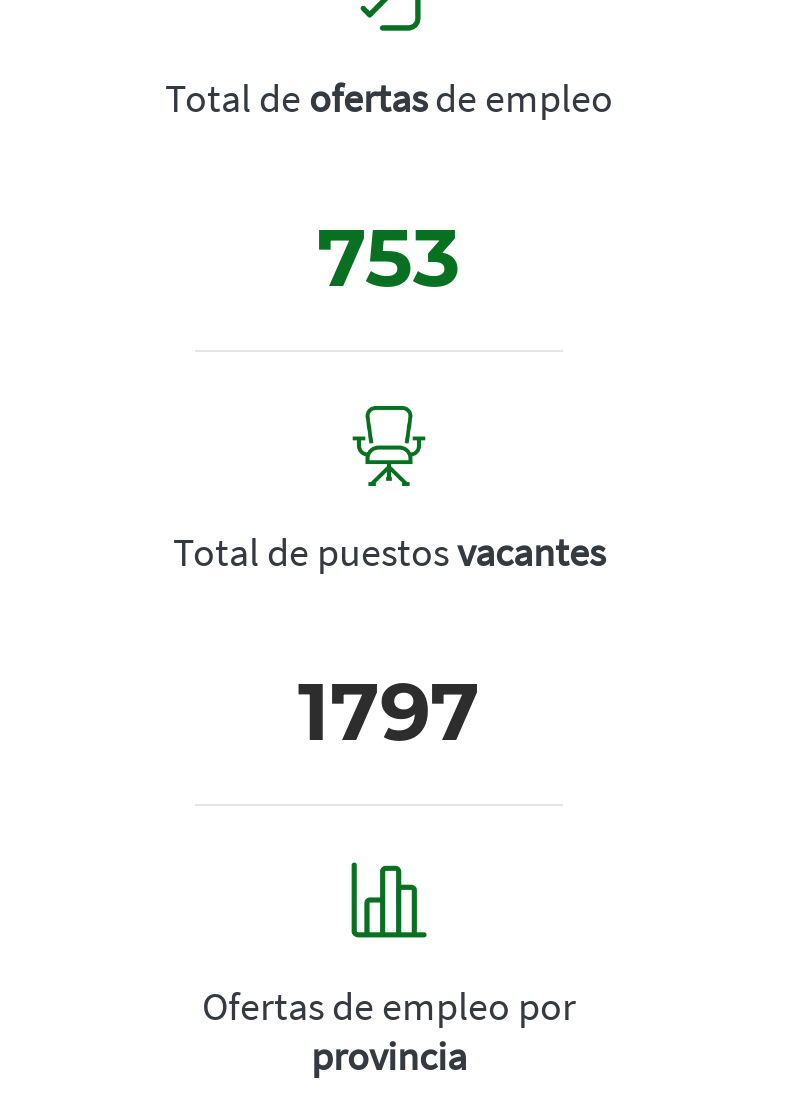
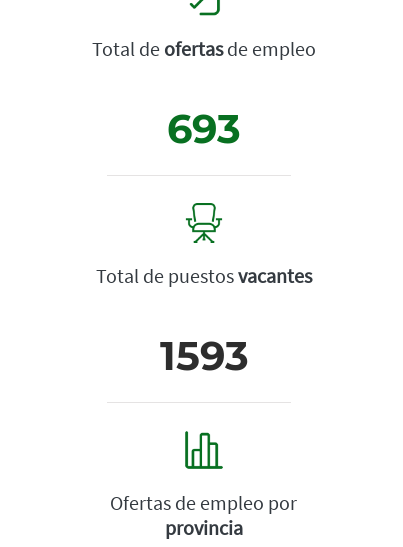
[317,208,461,306] 753 -> [167,104,241,153] 693
[298,662,480,760] 1797 -> [159,331,248,380] 1593

